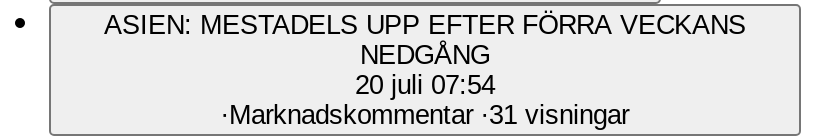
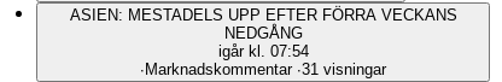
[355,69,495,99] 20 juli 07:54 -> [218,42,308,60] igår kl. 07:54

